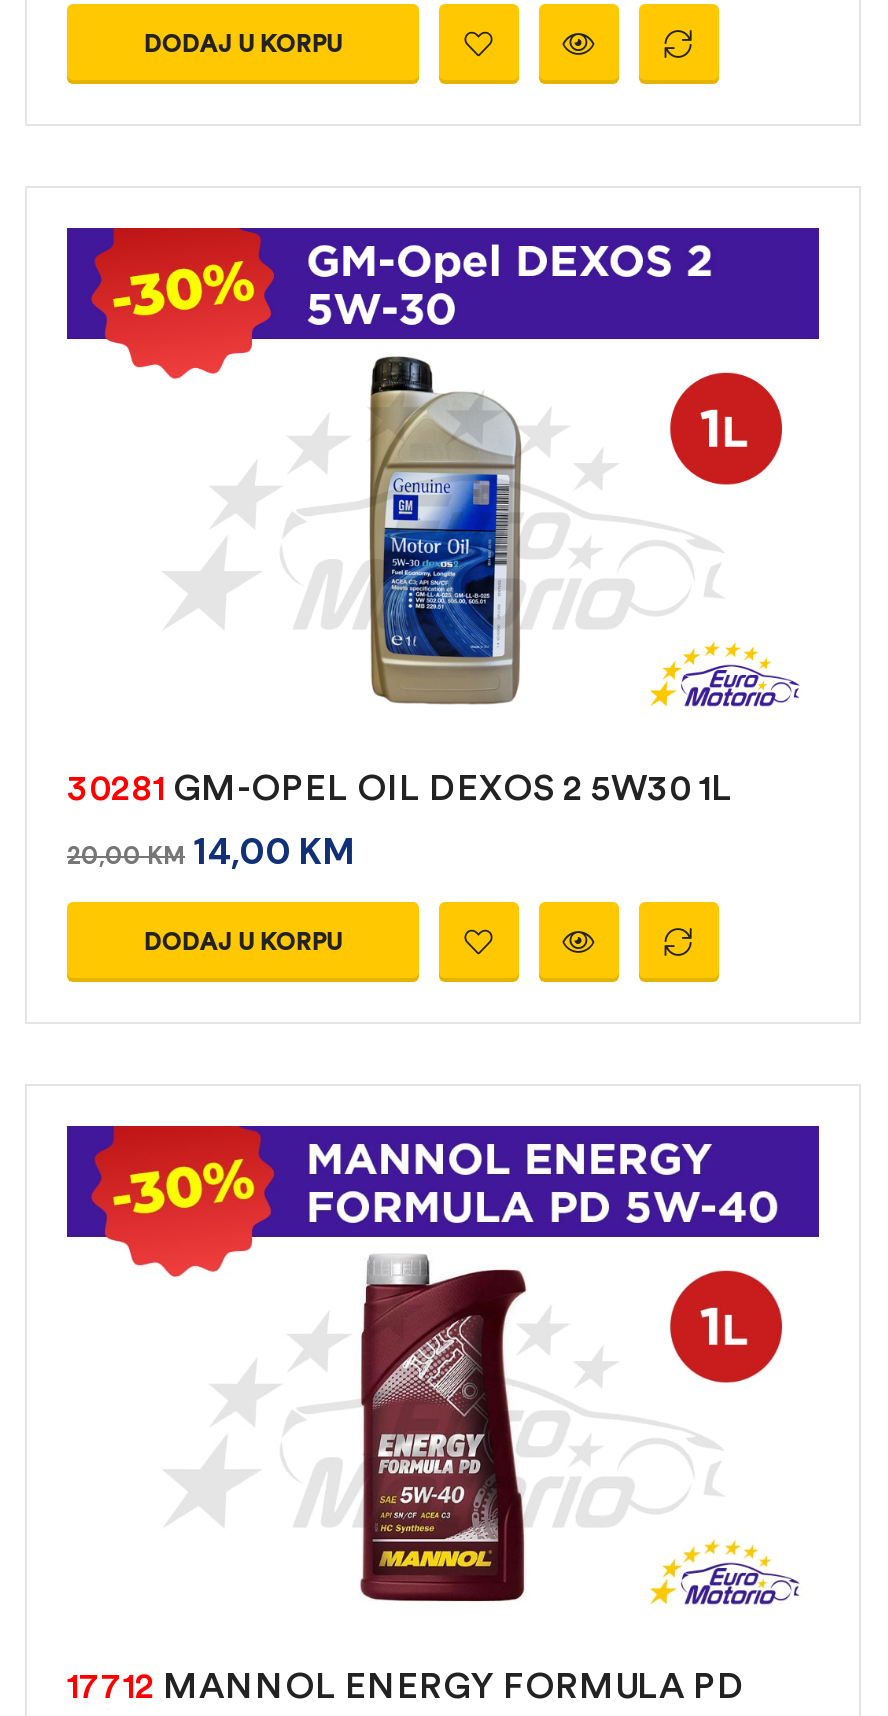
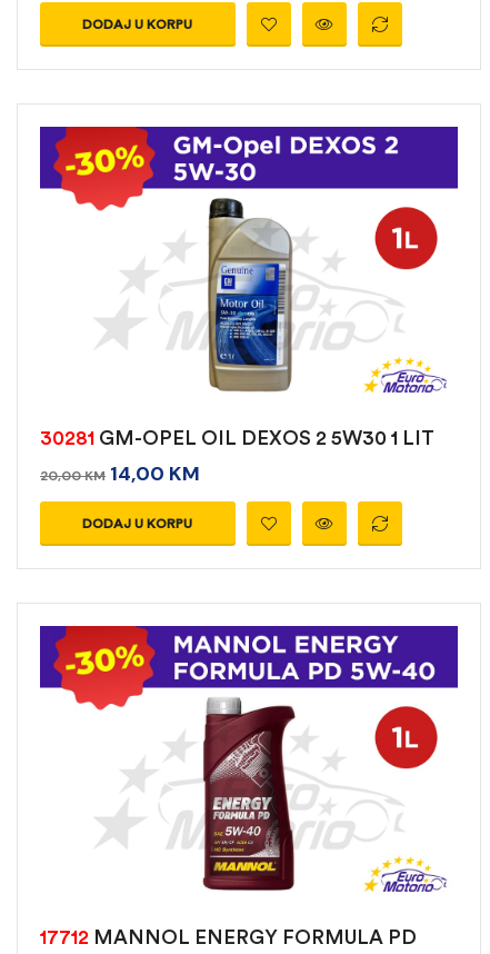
[67,768,733,808] 30281 GM-OPEL OIL DEXOS 2 5W30 1L -> [40,427,434,449] 30281 GM-OPEL OIL DEXOS 2 5W30 1 LIT

